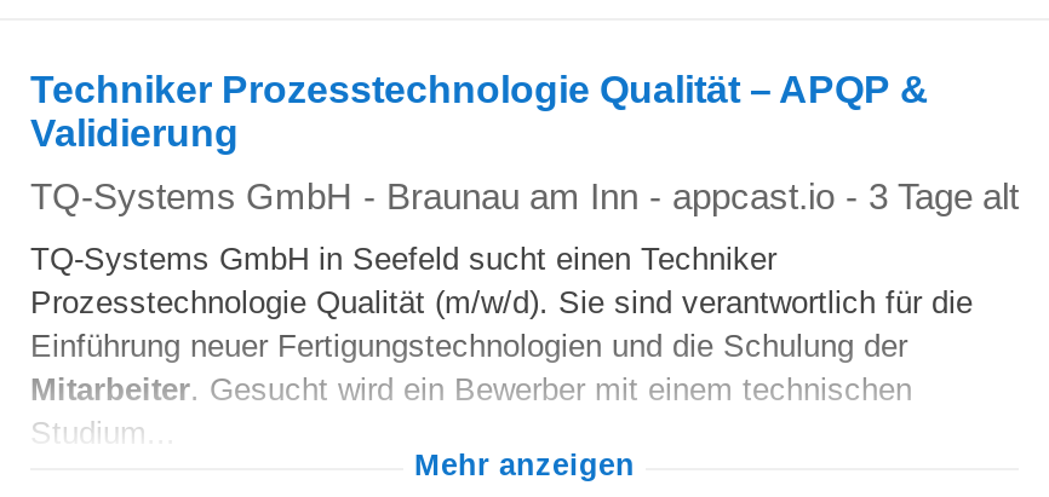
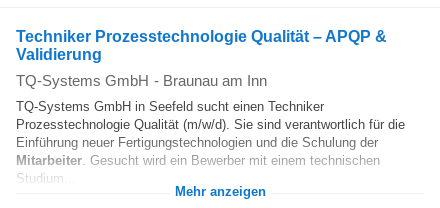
[30,175,1019,216] TQ-Systems GmbH - Braunau am Inn - appcast.io - 3 Tage alt -> [16,72,267,89] TQ-Systems GmbH - Braunau am Inn

